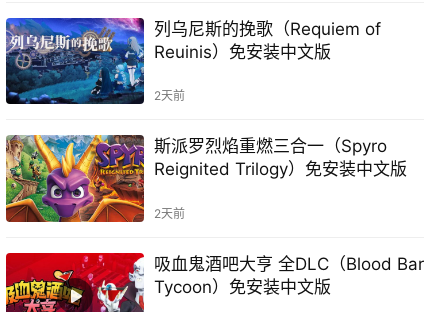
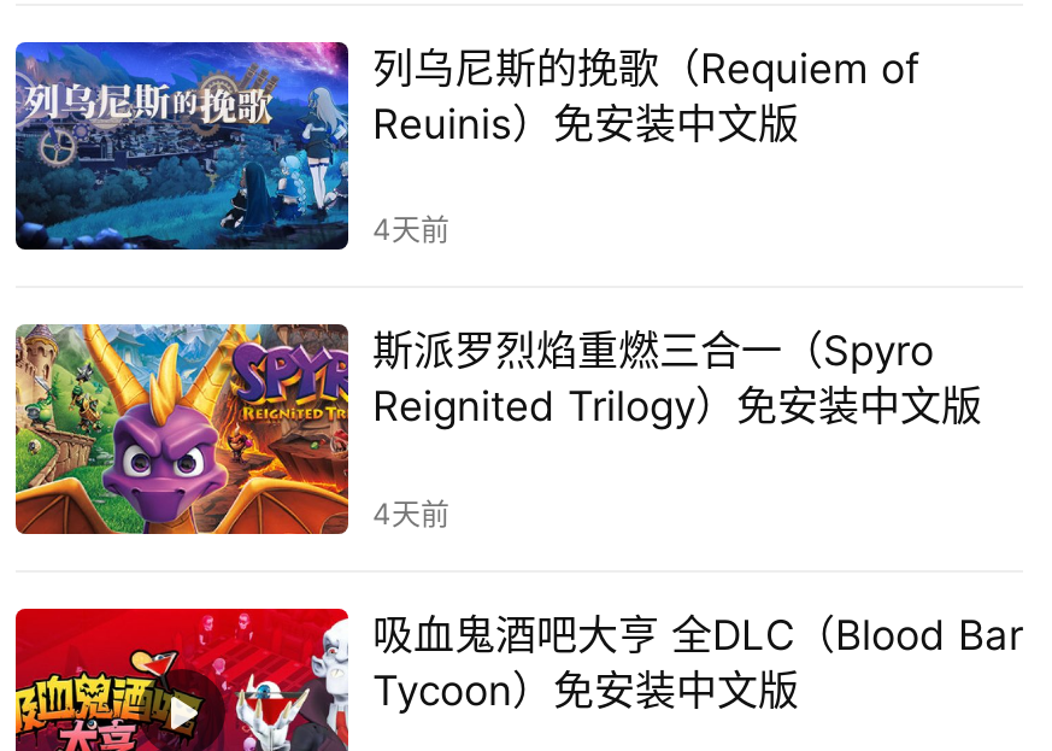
[154,88,185,103] 2天前 -> [372,212,449,248] 4天前
[154,206,185,221] 2天前 -> [372,494,449,531] 4天前

